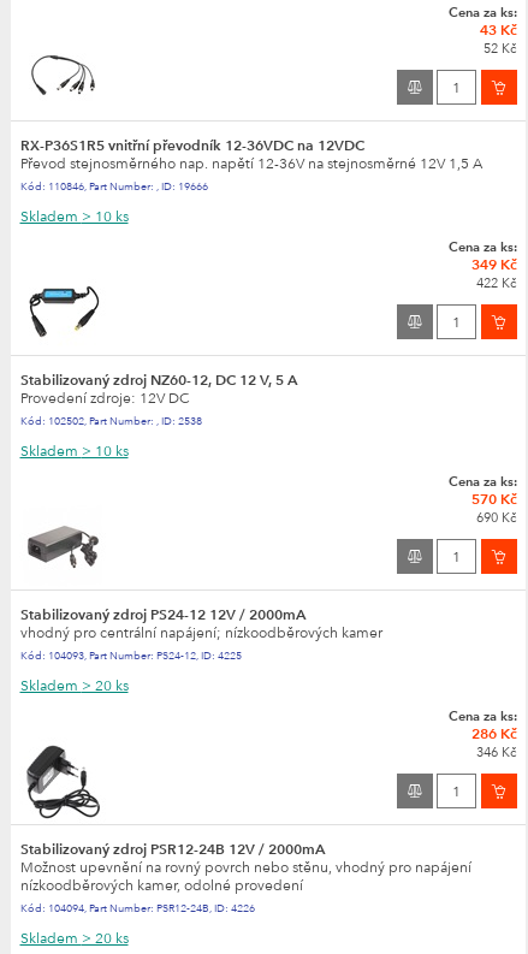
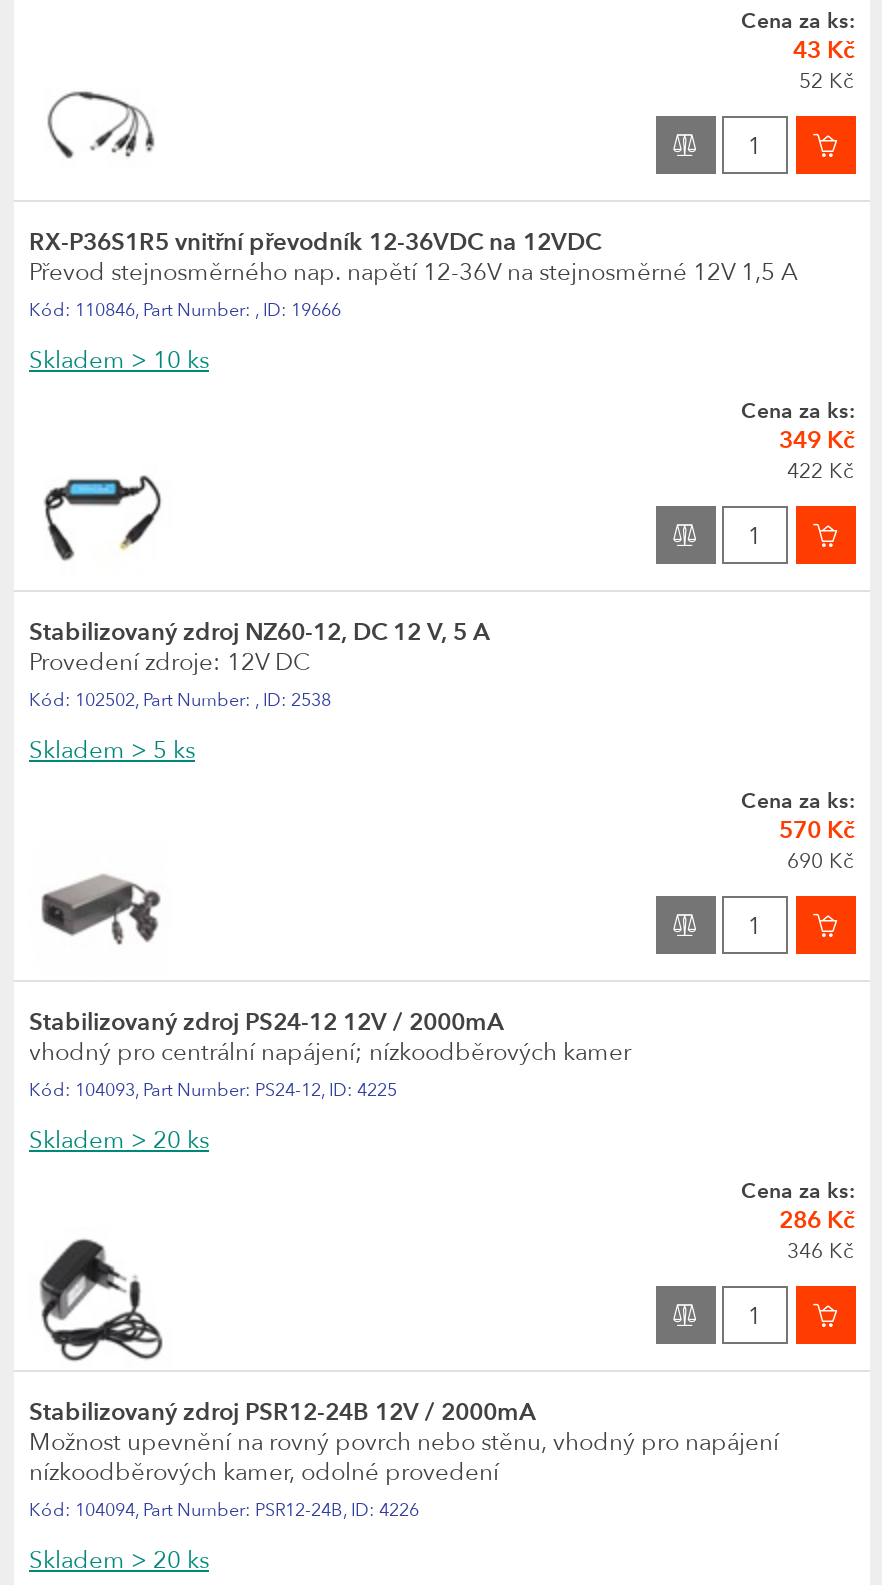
[20,440,128,460] Skladem > 10 ks -> [29,732,195,764] Skladem > 5 ks

